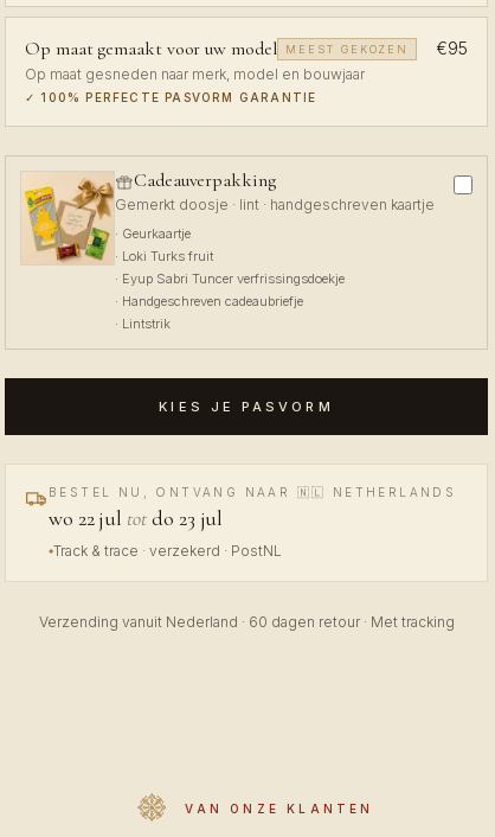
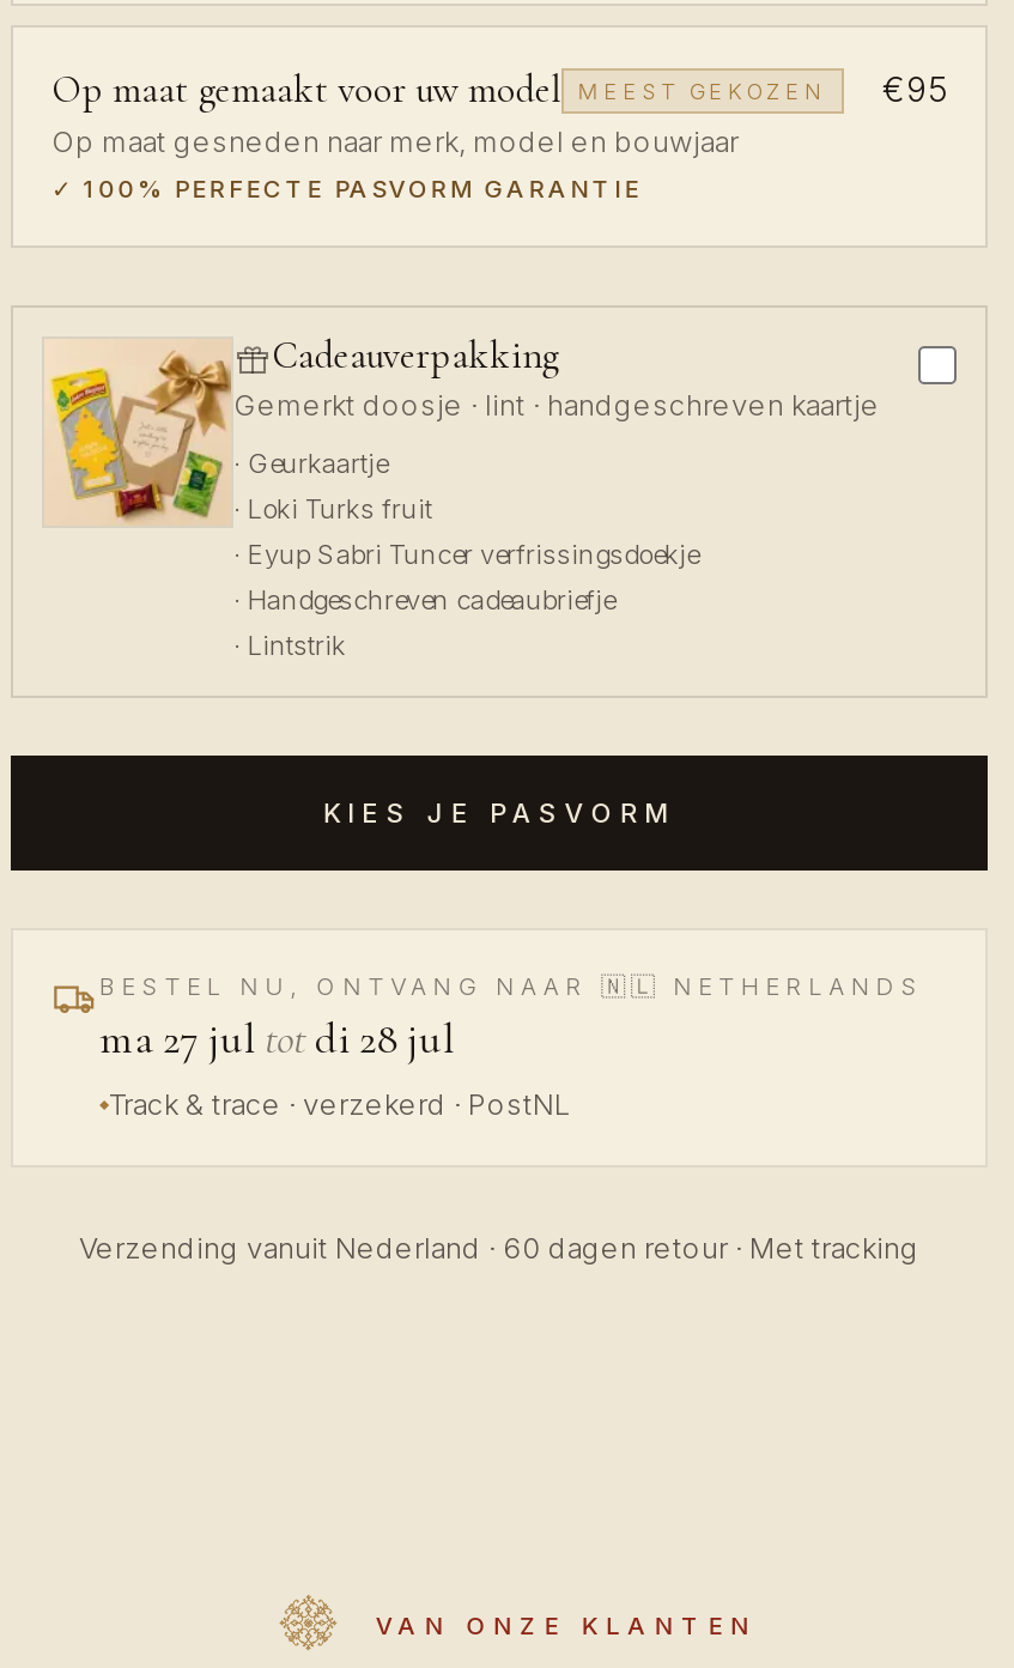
[49,505,223,531] wo 22 jul tot do 23 jul -> [99,1012,454,1065] ma 27 jul tot di 28 jul

